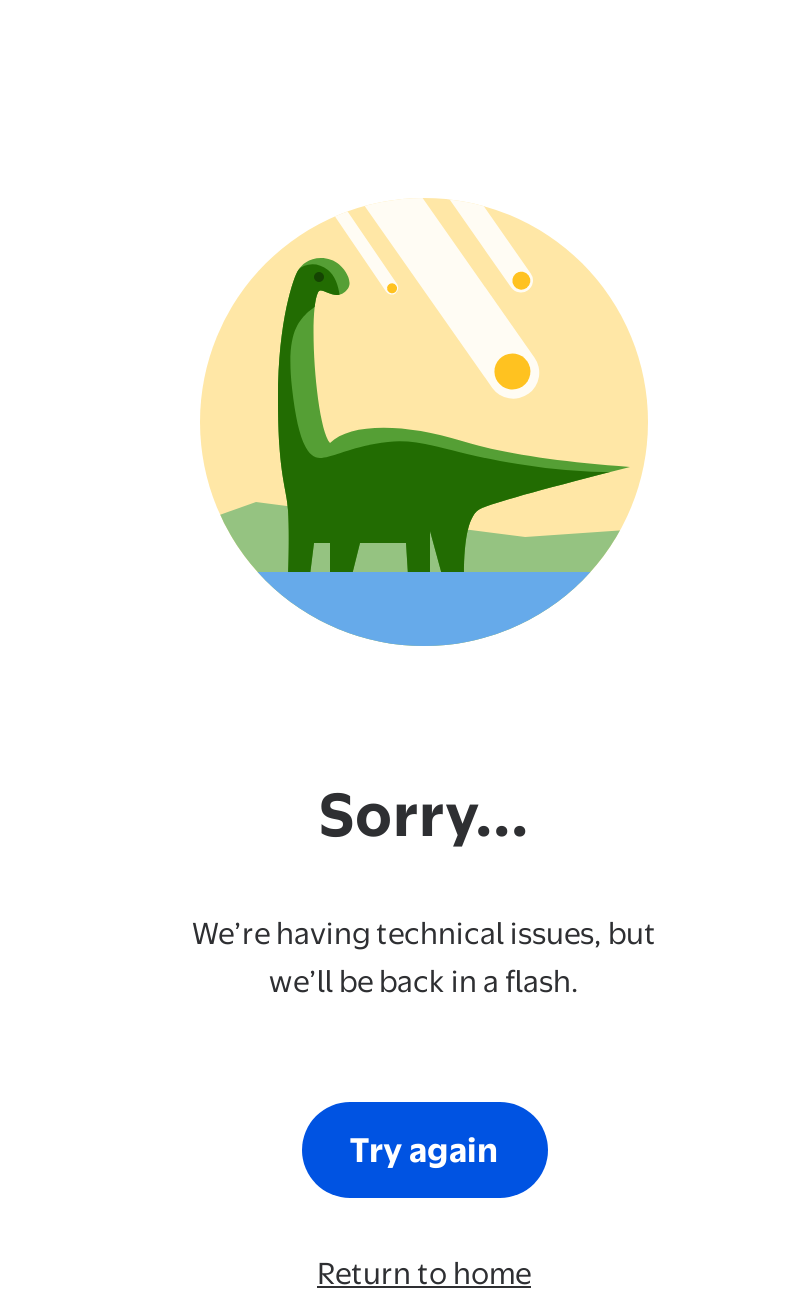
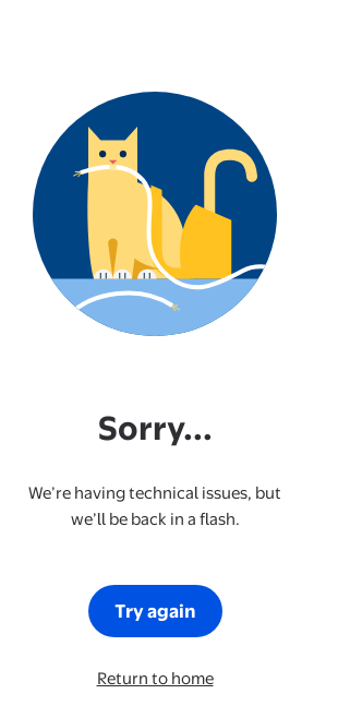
[200,198,648,600] [image] -> [32,91,278,312] [image]

